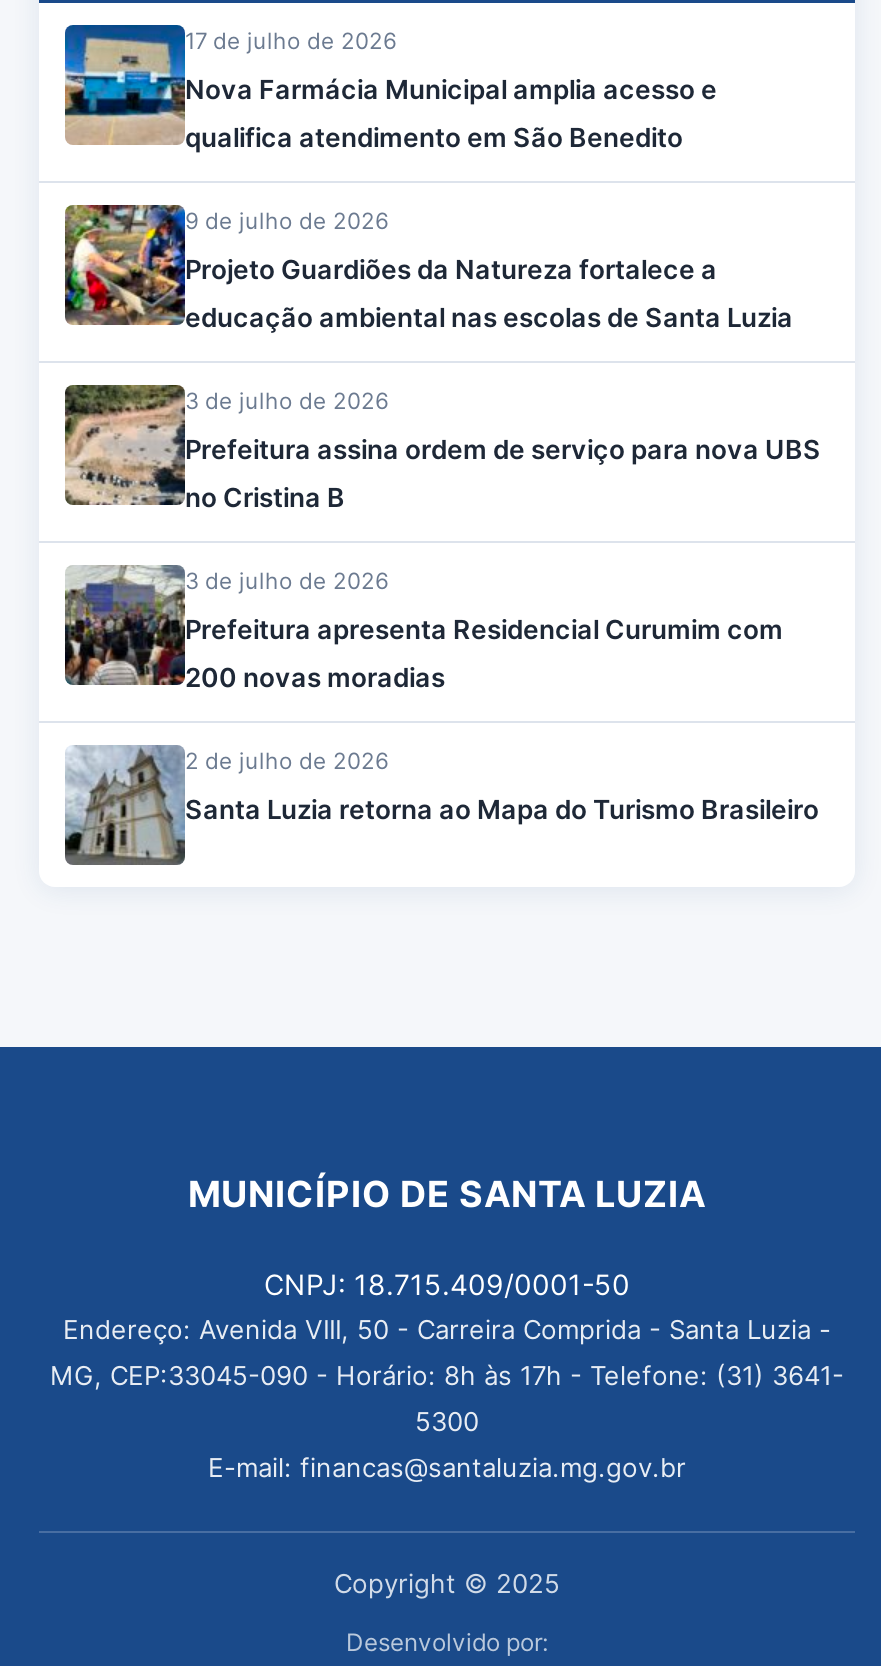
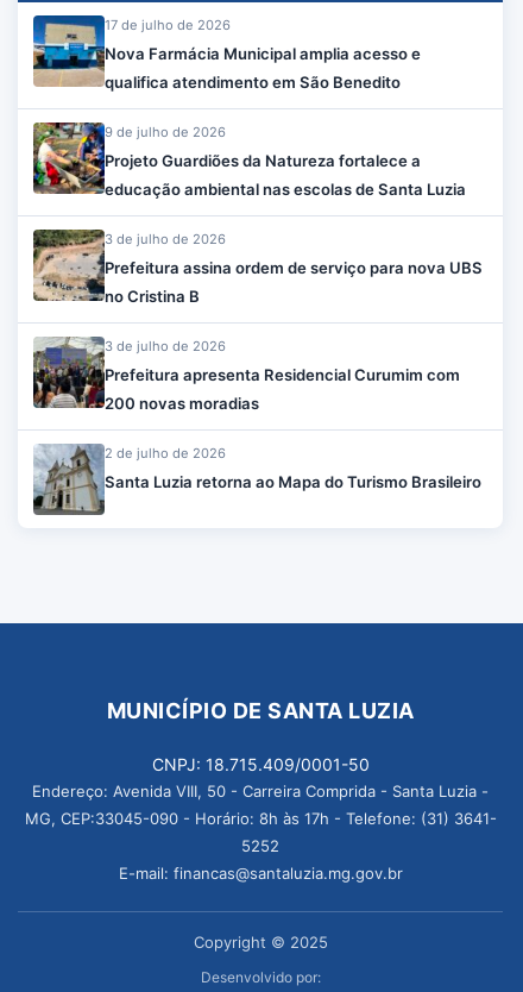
[415,1406,479,1438] 5300 -> [241,837,279,856] 5252

